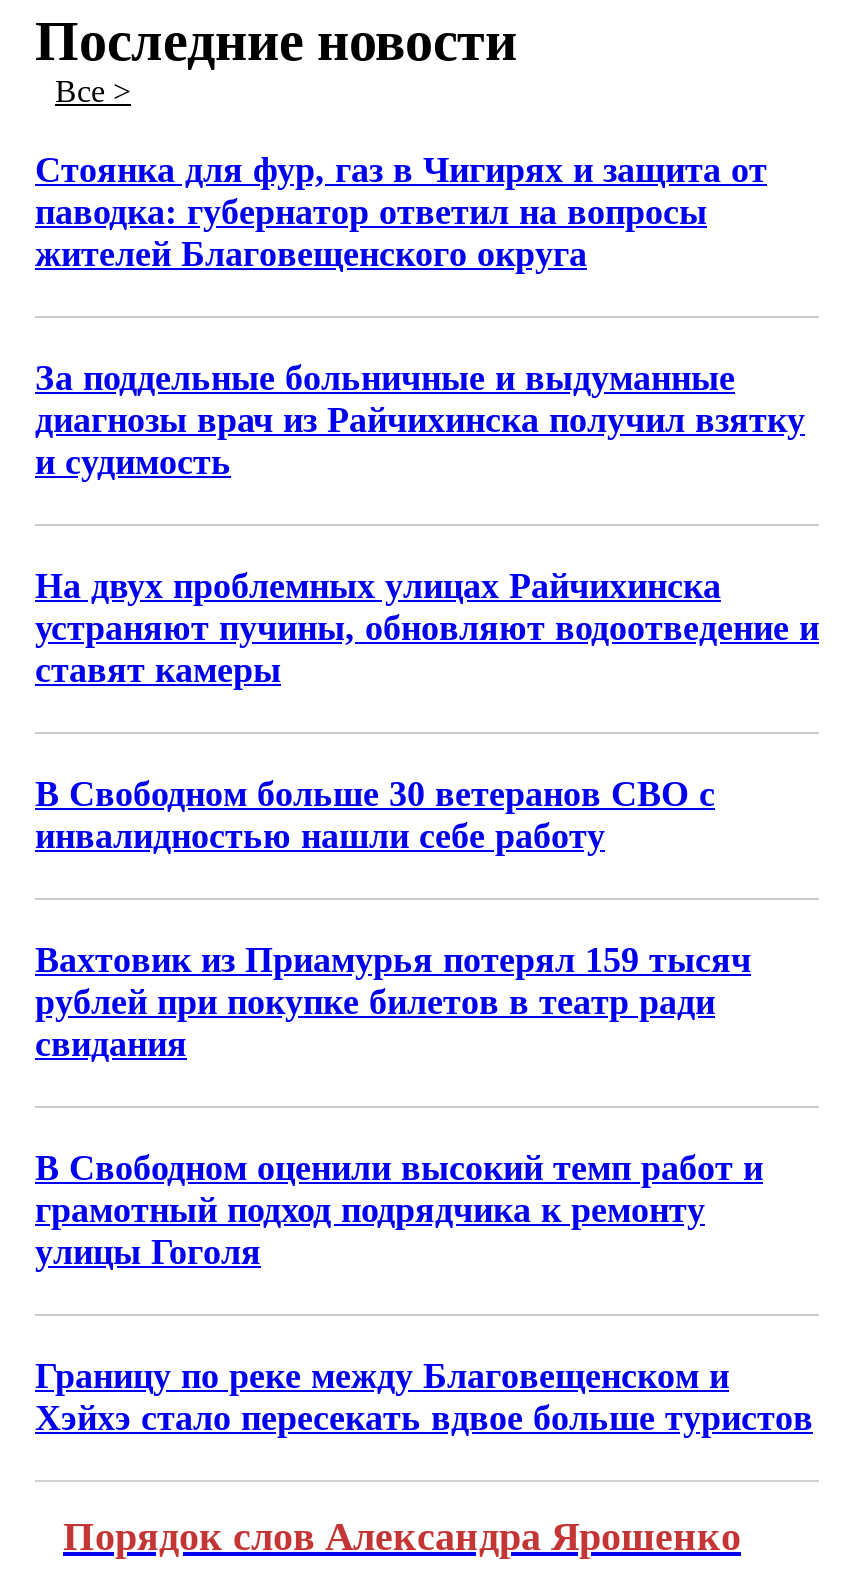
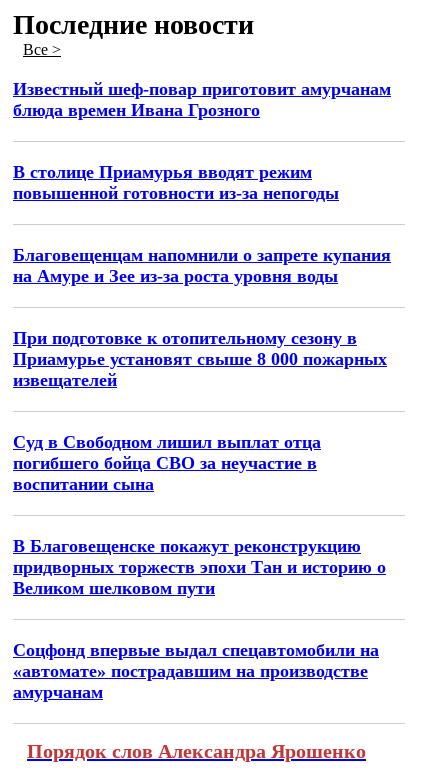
[35,151,767,275] Стоянка для фур, газ в Чигирях и защита от | паводка: губернатор ответил на вопросы | жителей Благовещенского округа -> [13,79,391,120] Известный шеф-повар приготовит амурчанам | блюда времен Ивана Грозного
[35,359,805,483] За поддельные больничные и выдуманные | диагнозы врач из Райчихинска получил взятку | и судимость -> [13,162,339,203] В столице Приамурья вводят режим | повышенной готовности из-за непогоды
[35,567,819,691] На двух проблемных улицах Райчихинска | устраняют пучины, обновляют водоотведение и | ставят камеры -> [13,245,391,286] Благовещенцам напомнили о запрете купания | на Амуре и Зее из-за роста уровня воды
[35,775,715,857] В Свободном больше 30 ветеранов СВО с | инвалидностью нашли себе работу -> [13,328,387,390] При подготовке к отопительному сезону в | Приамурье установят свыше 8 000 пожарных | извещателей
[35,941,751,1065] Вахтовик из Приамурья потерял 159 тысяч | рублей при покупке билетов в театр ради | свидания -> [13,432,321,494] Суд в Свободном лишил выплат отца | погибшего бойца СВО за неучастие в | воспитании сына
[35,1149,763,1273] В Свободном оценили высокий темп работ и | грамотный подход подрядчика к ремонту | улицы Гоголя -> [13,536,386,598] В Благовещенске покажут реконструкцию | придворных торжеств эпохи Тан и историю о | Великом шелковом пути
[35,1357,813,1439] Границу по реке между Благовещенском и | Хэйхэ стало пересекать вдвое больше туристов -> [13,640,379,702] Соцфонд впервые выдал спецавтомобили на | «автомате» пострадавшим на производстве | амурчанам

